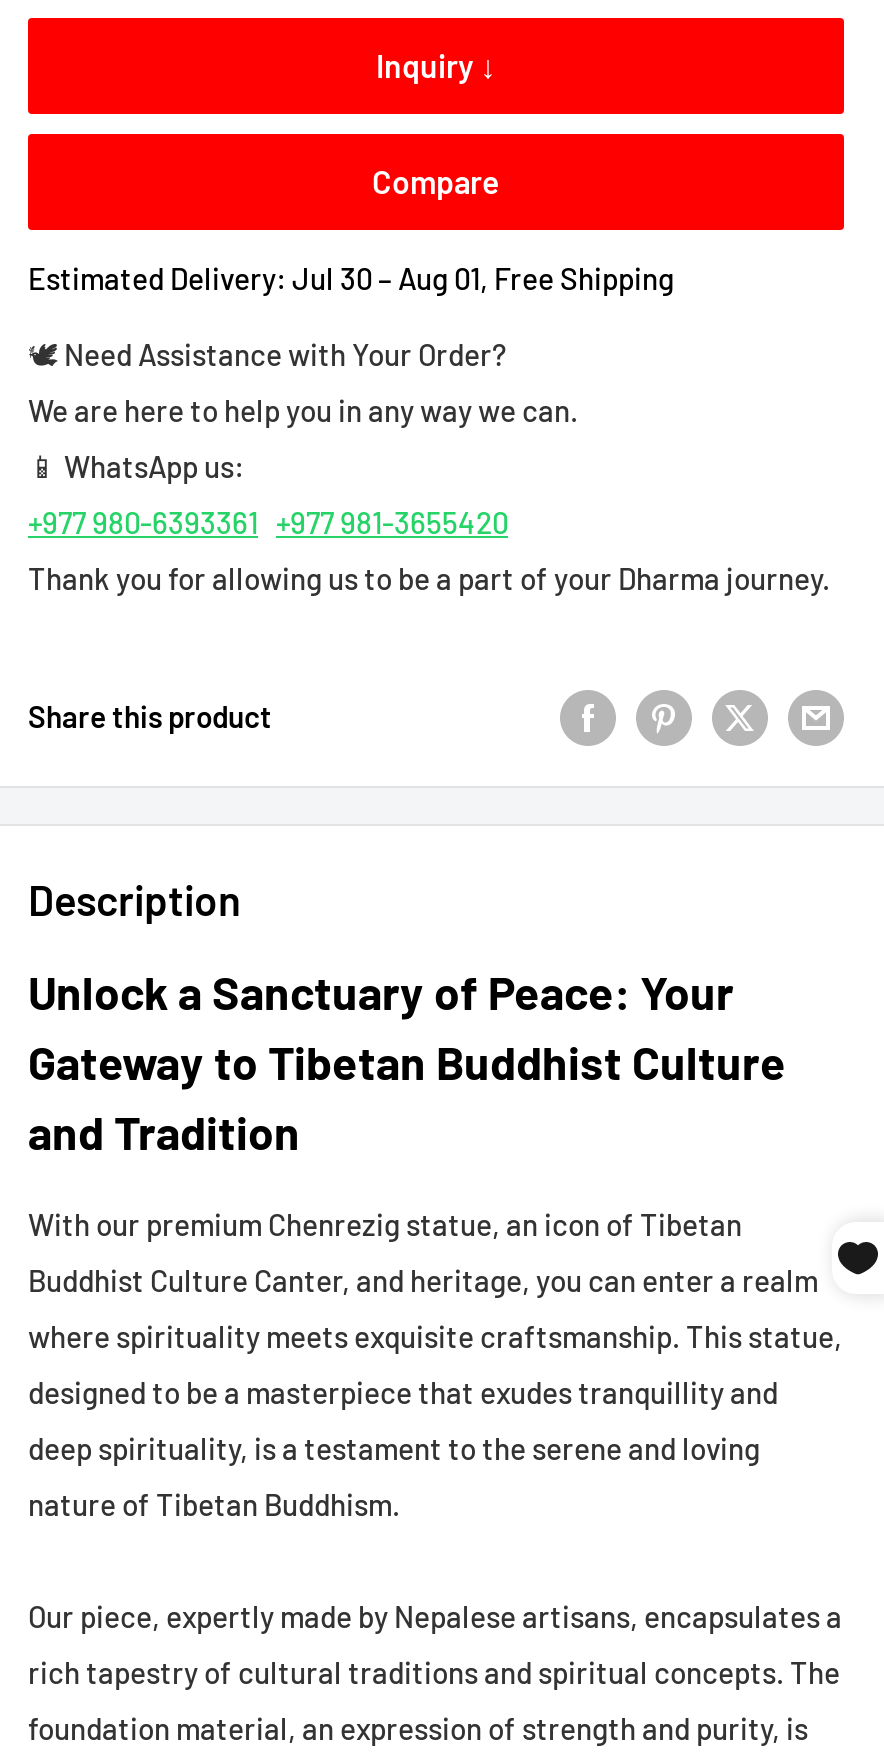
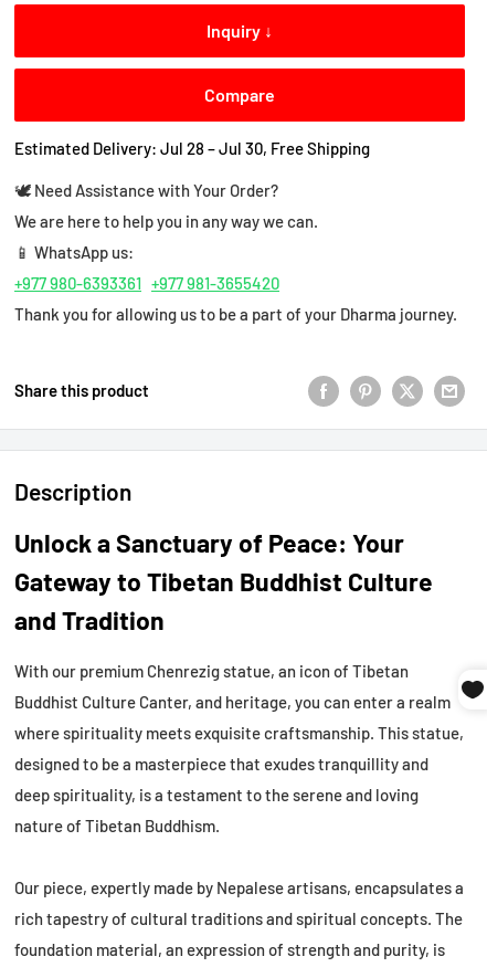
[28,259,674,295] Estimated Delivery: Jul 30 – Aug 01, Free Shipping -> [14,138,370,158] Estimated Delivery: Jul 28 – Jul 30, Free Shipping

